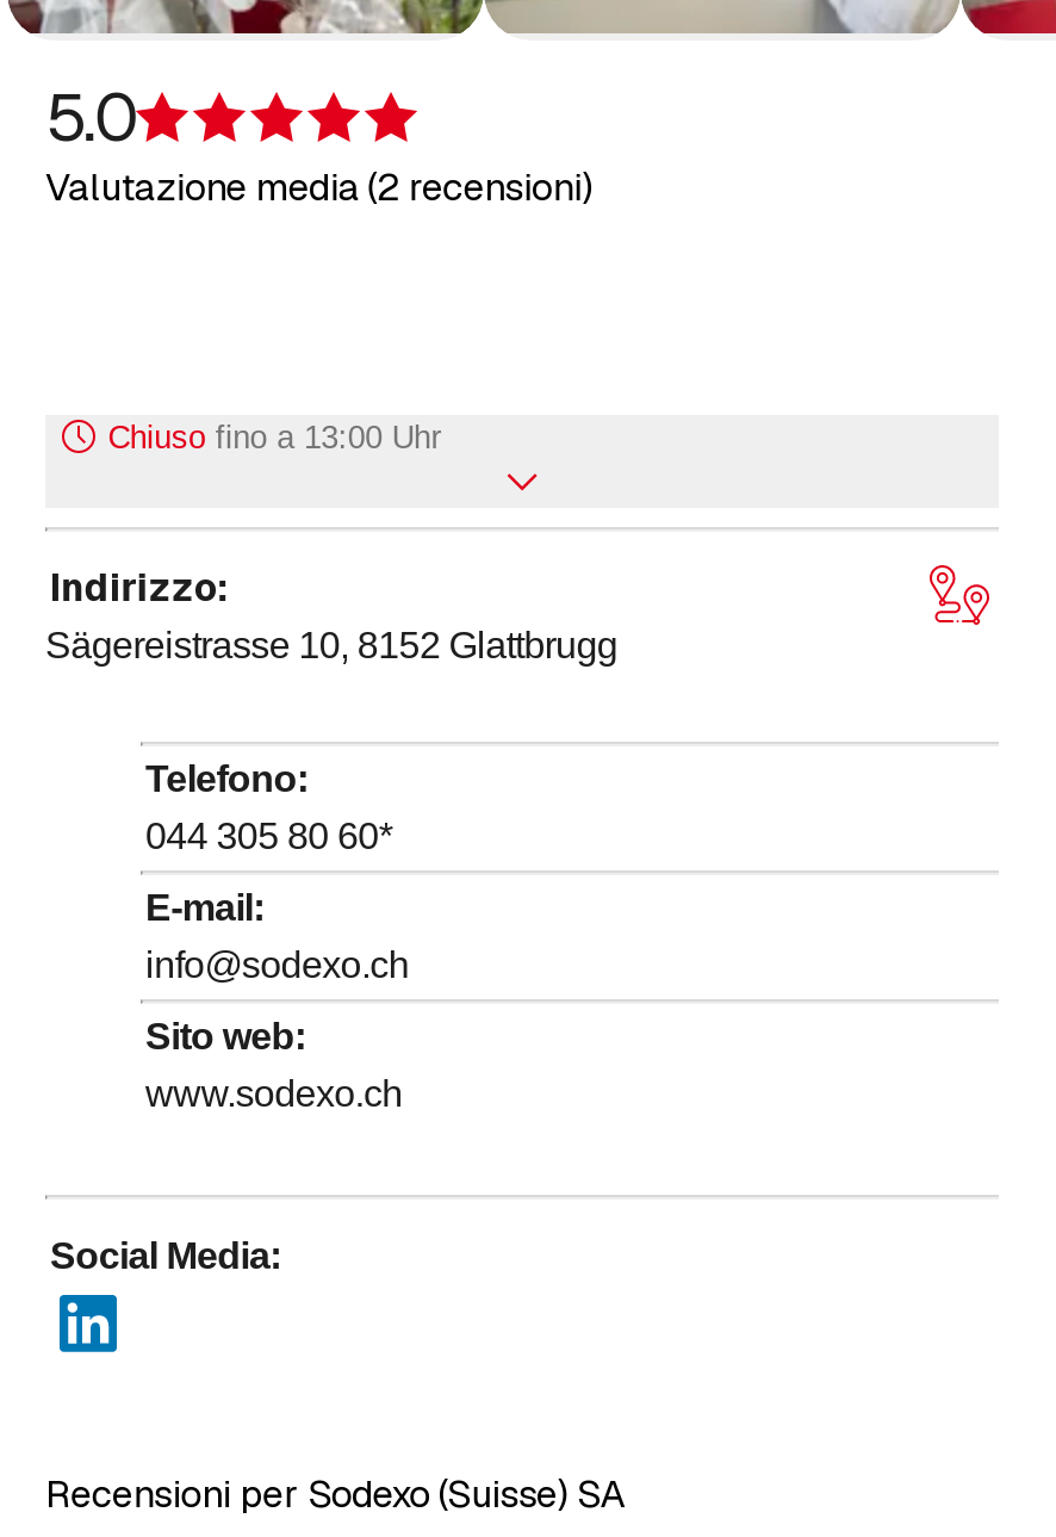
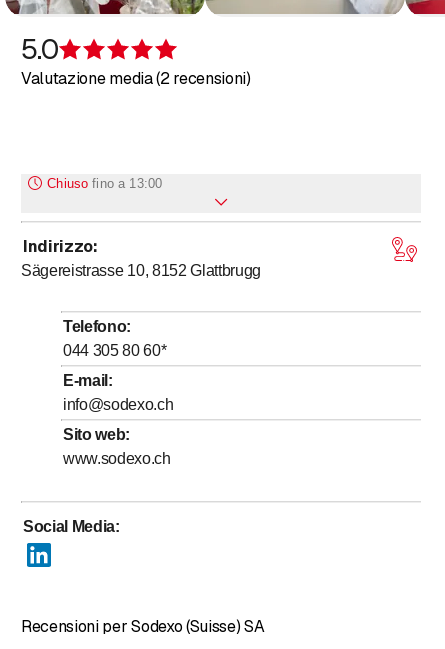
[108,419,441,455] Chiuso fino a 13:00 Uhr -> [47,176,162,191] Chiuso fino a 13:00

